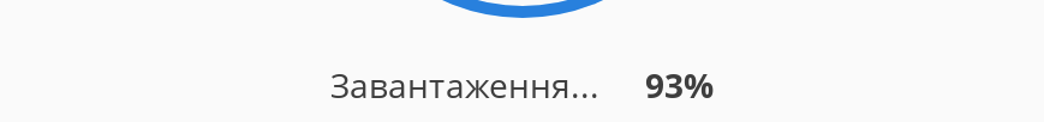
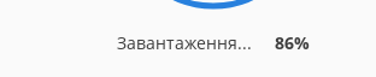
[330,61,715,106] Завантаження... 93% -> [117,31,310,54] Завантаження... 86%

